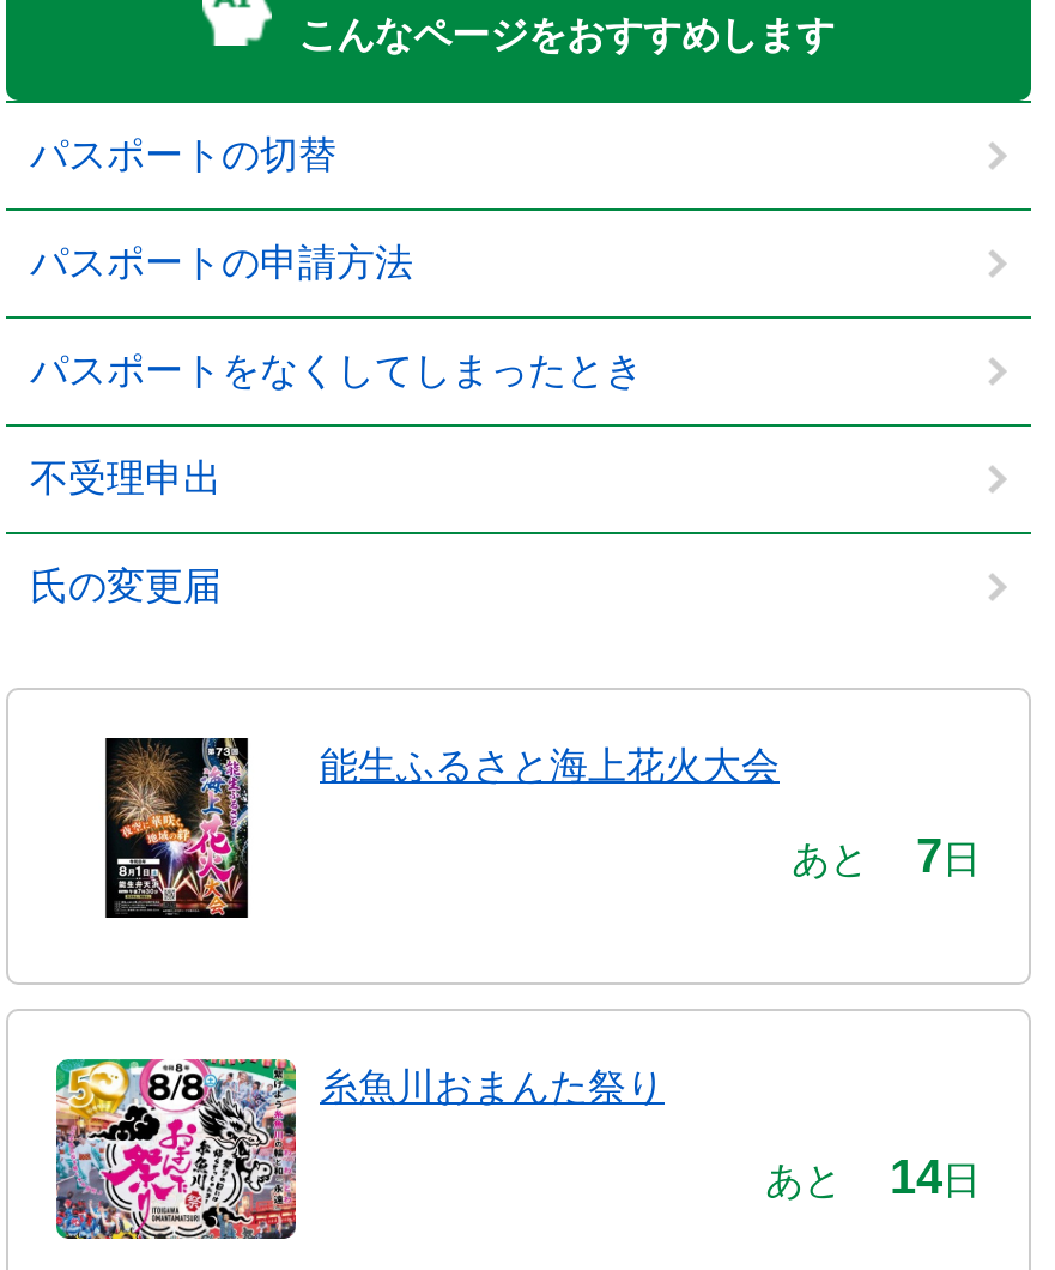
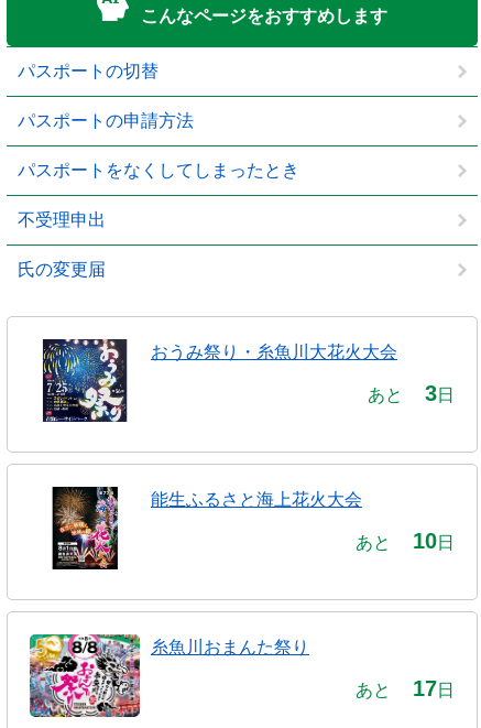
none -> [42,338,455,423] [image] | おうみ祭り・糸魚川大花火大会 | あと | 3日
[792,829,981,881] あと 7日 -> [356,529,455,553] あと 10日
[765,1150,981,1202] あと 14日 -> [356,676,455,700] あと 17日

